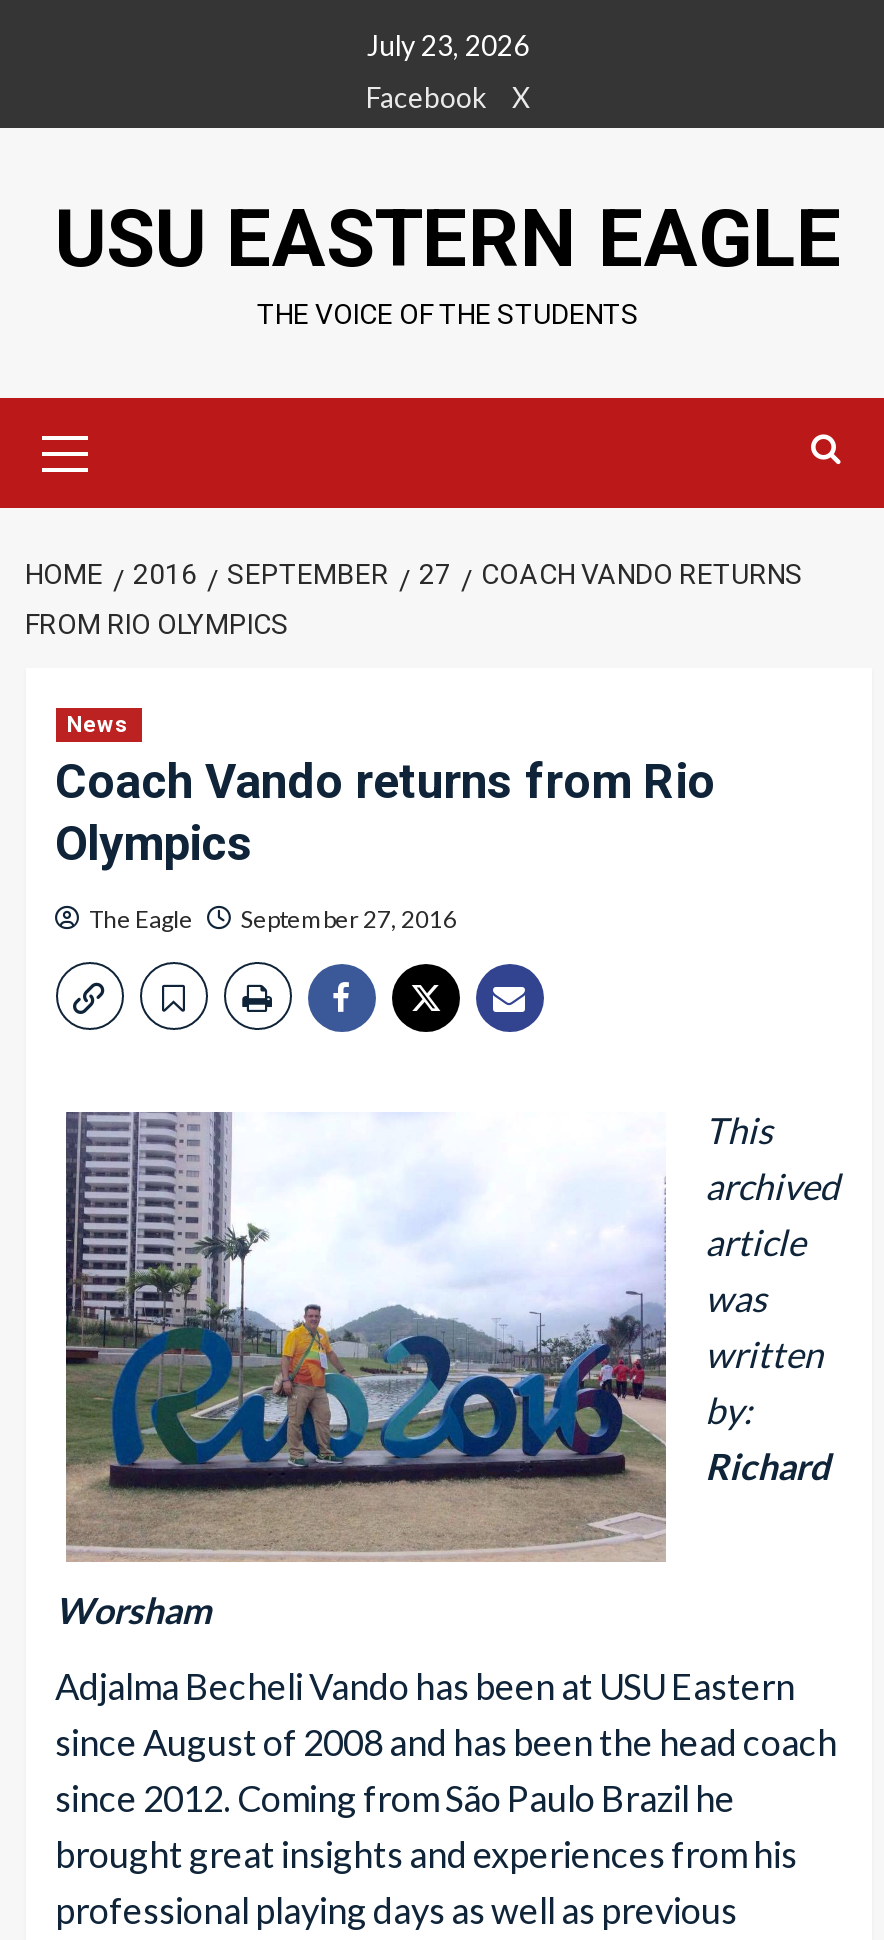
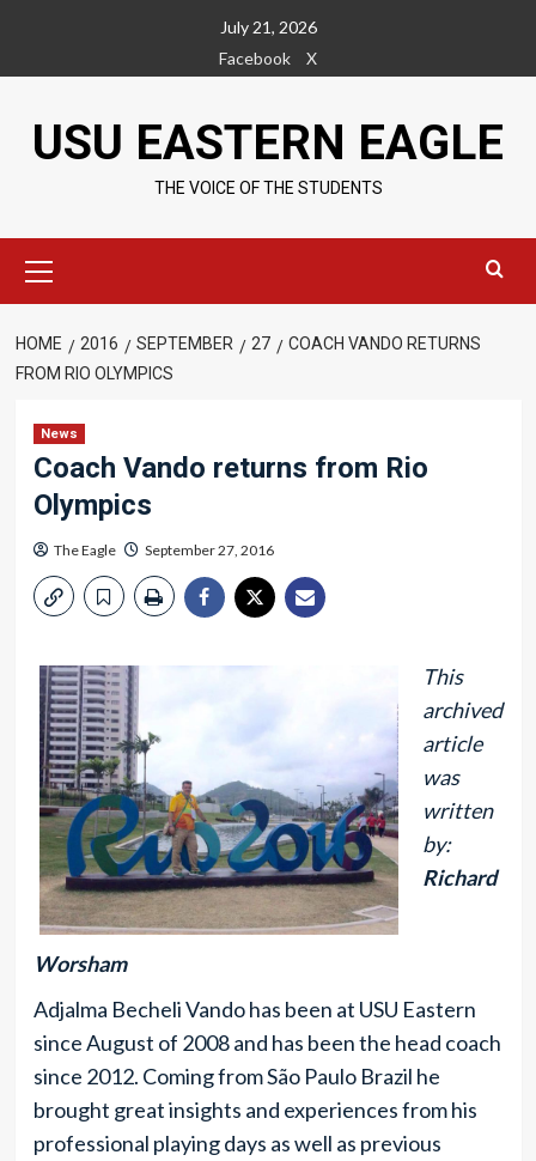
[367,28,529,62] July 23, 2026 -> [220,17,316,37] July 21, 2026

